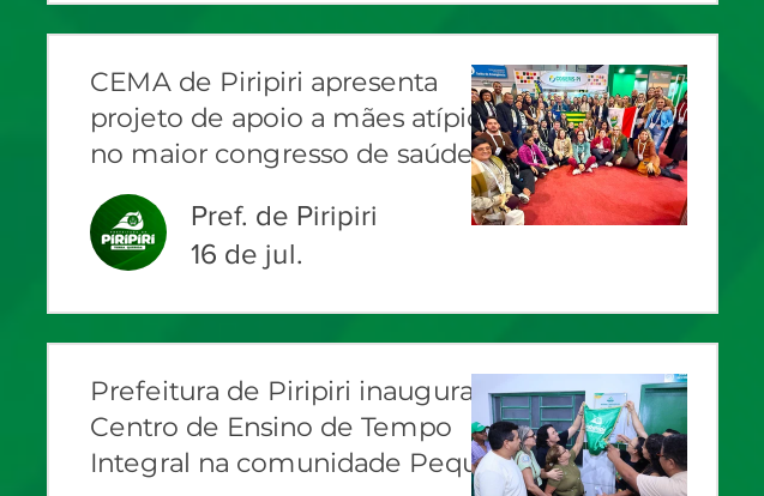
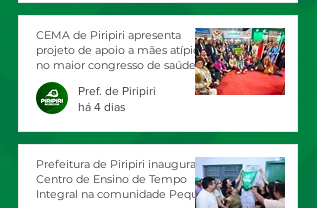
[191,237,303,271] 16 de jul. -> [78,100,126,114] há 4 dias

